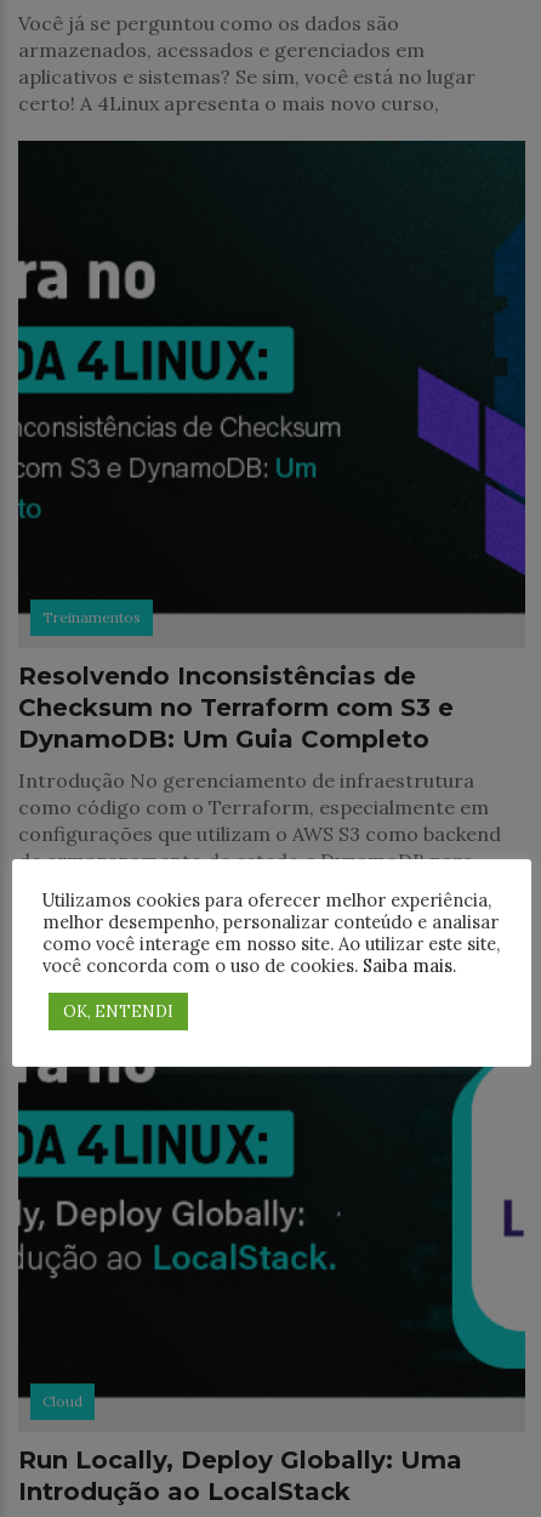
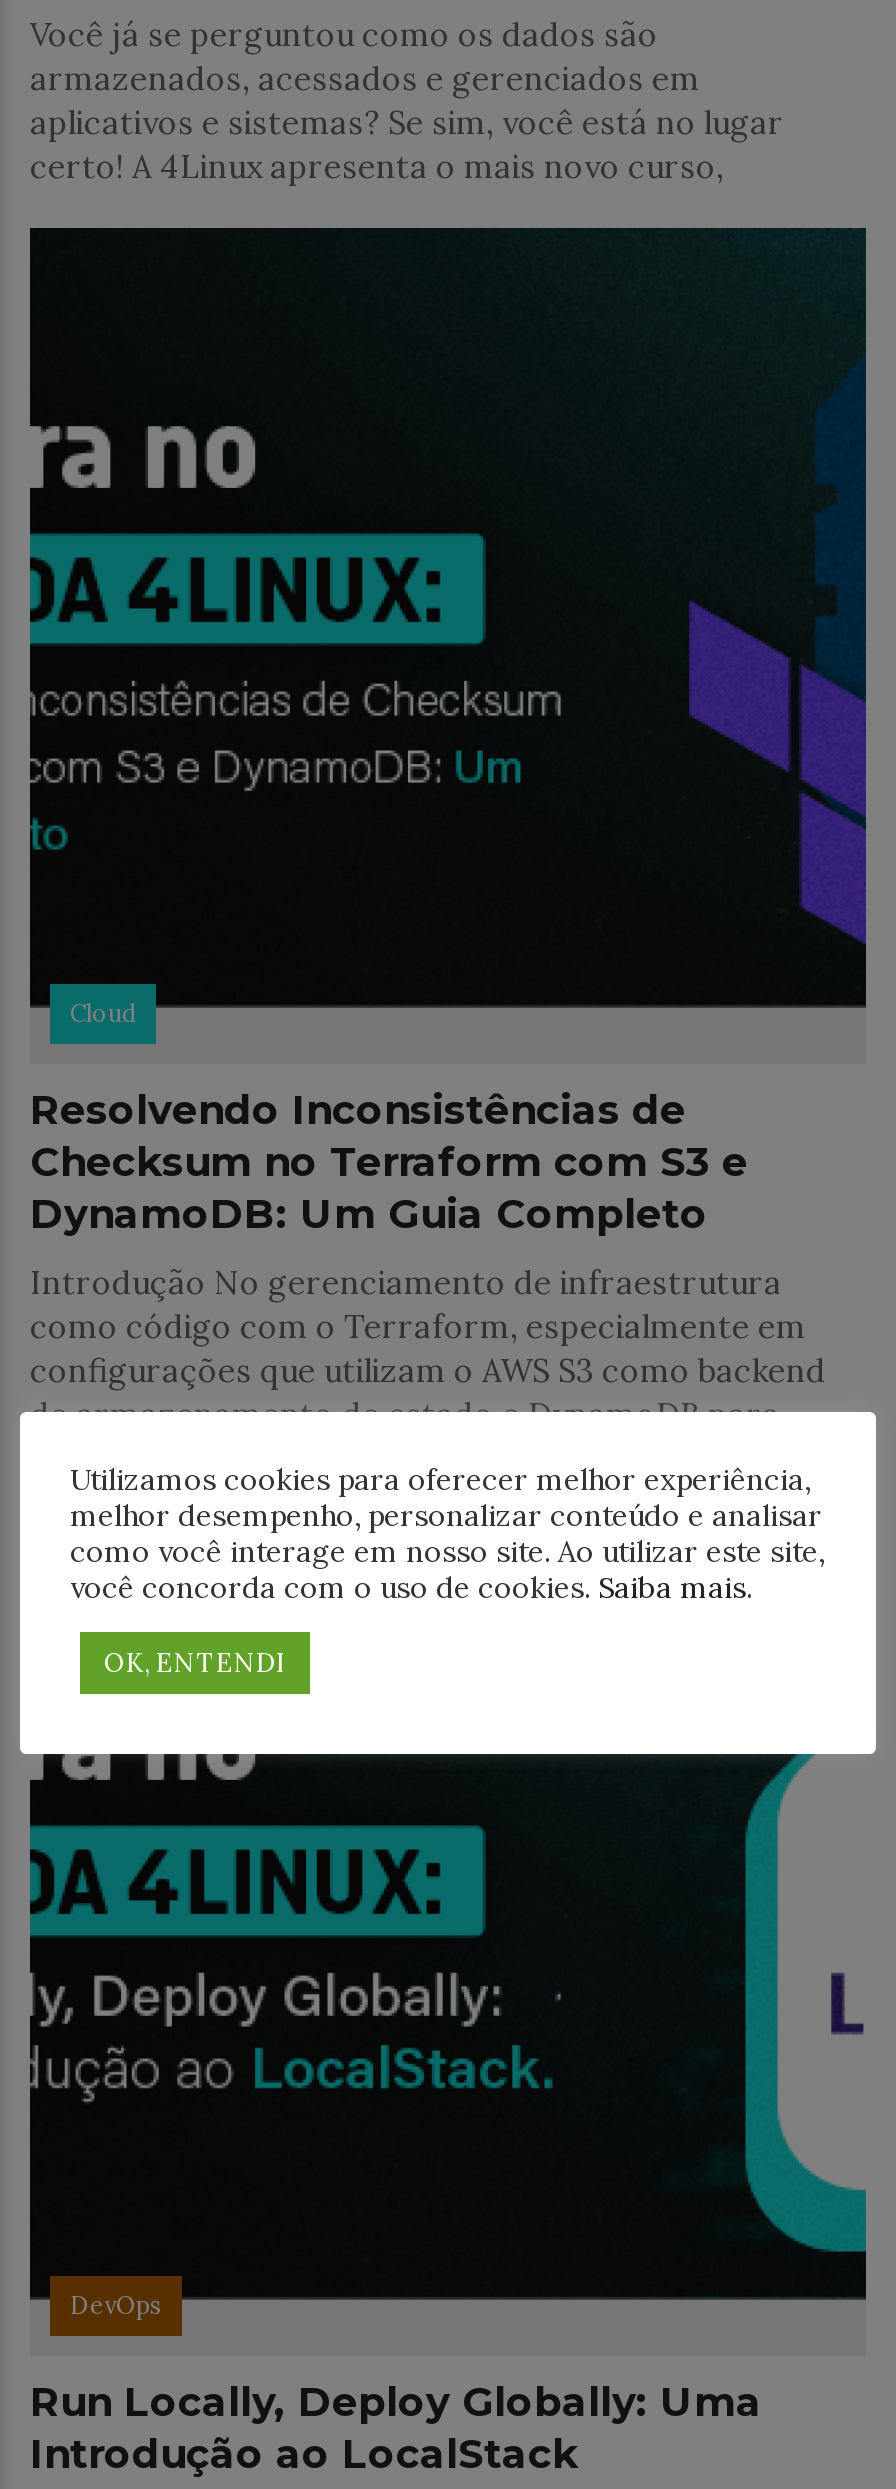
[42,608,141,626] Treinamentos -> none
none -> [70,2290,162,2320] DevOps
moved [42,1392,82,1410] -> [70,998,136,1028]: Cloud

